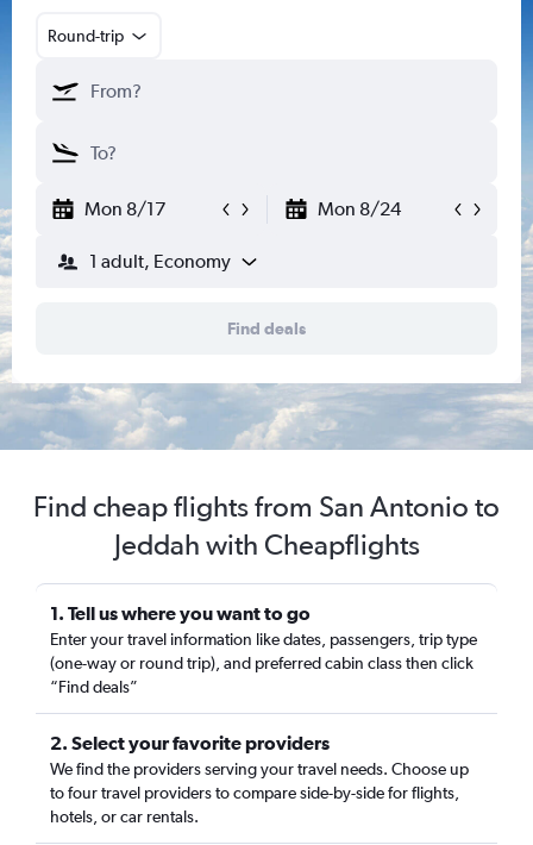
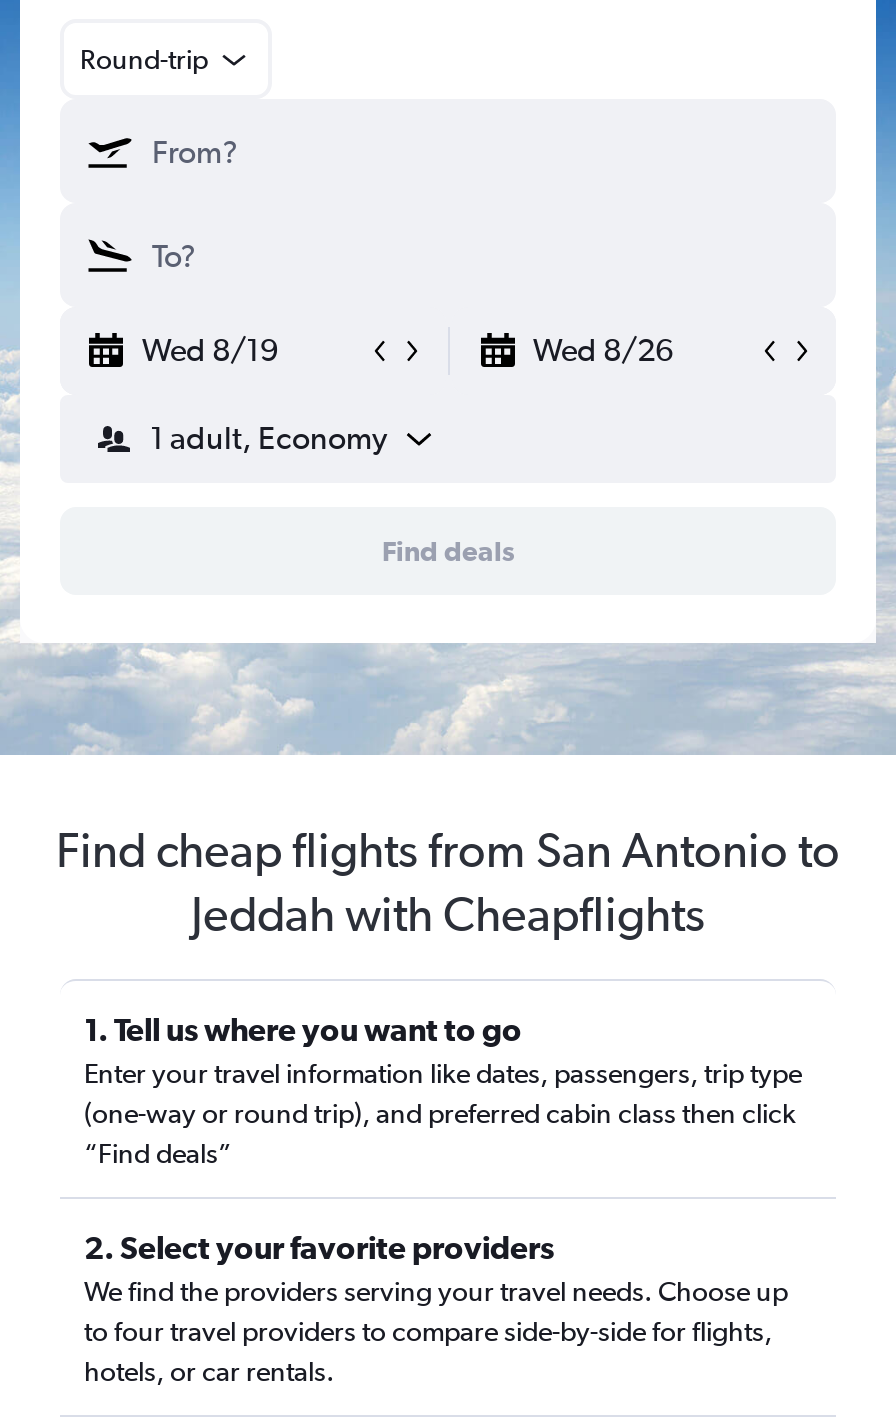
[84,198,400,220] Mon 8/17 | Mon 8/24 -> [142,331,673,369] Wed 8/19 | Wed 8/26

